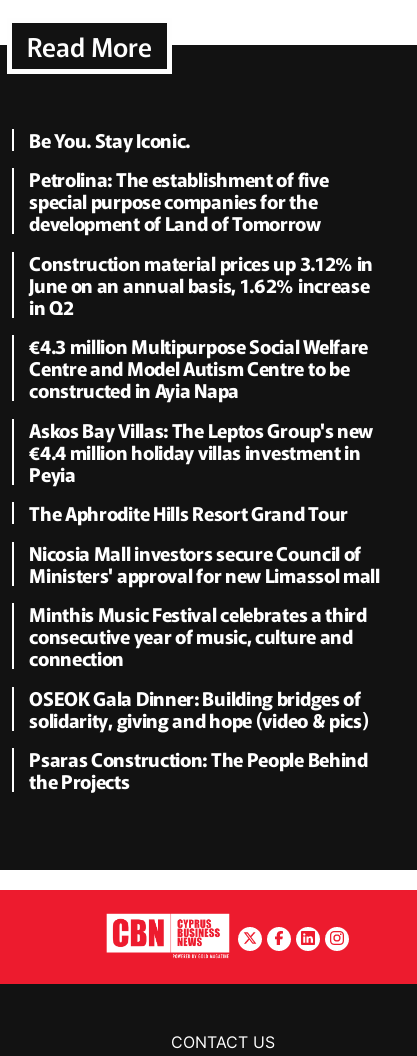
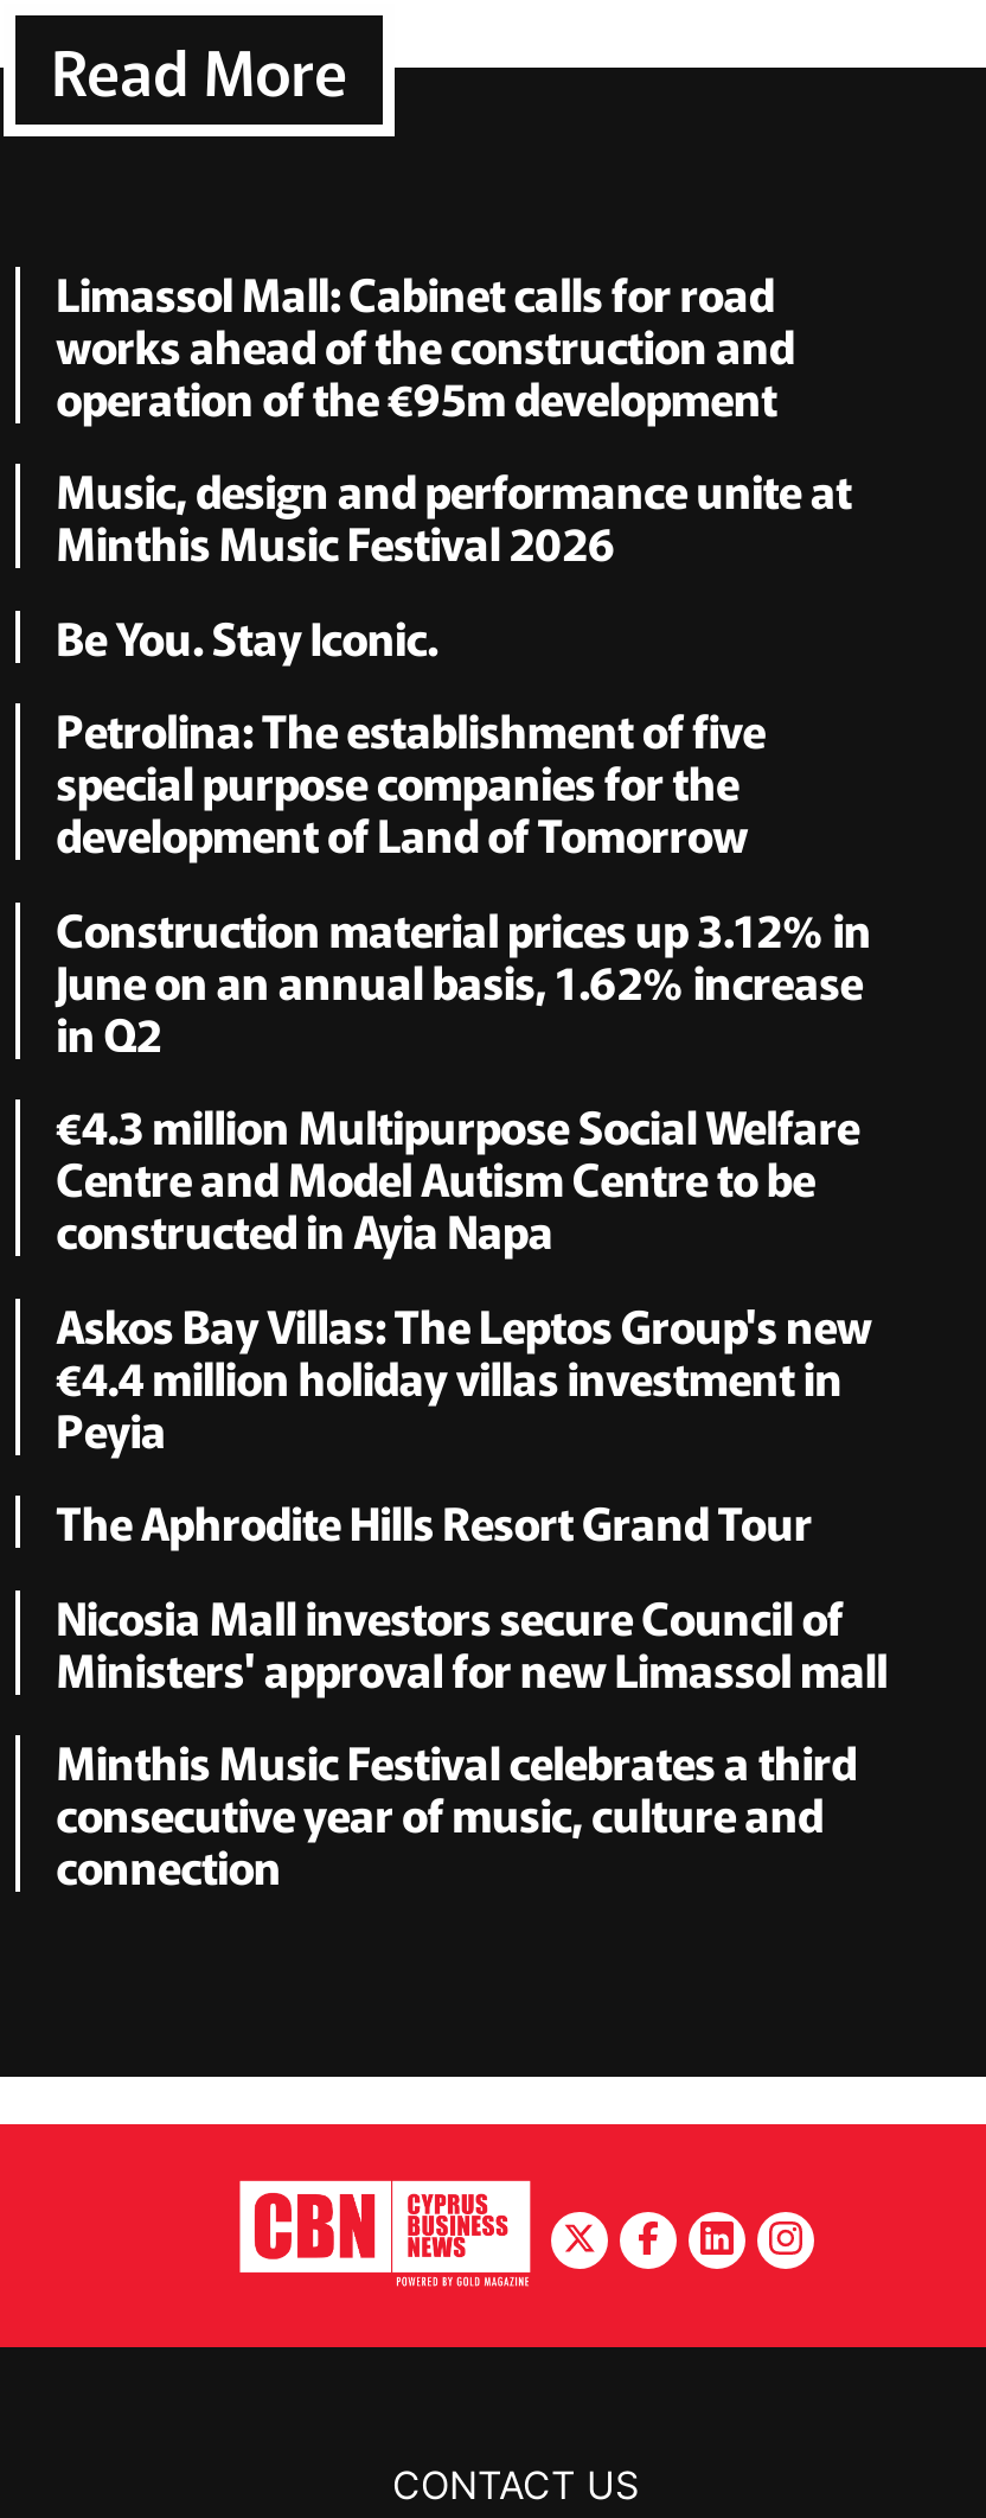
none -> [56,259,851,573] Limassol Mall: Cabinet calls for road | works ahead of the construction and | operation of the €95m development | Music, design and performance unite at | Minthis Music Festival 2026
moved [29,126,380,671] -> [56,603,887,1897]: Be You. Stay Iconic. | Petrolina: The establishment of five | special purpose companies for the | ... | consecutive year of music, culture and | connection
[29,684,368,794] OSEOK Gala Dinner: Building bridges of | solidarity, giving and hope (video & pics) | Psaras Construction: The People Behind | the Projects -> none

